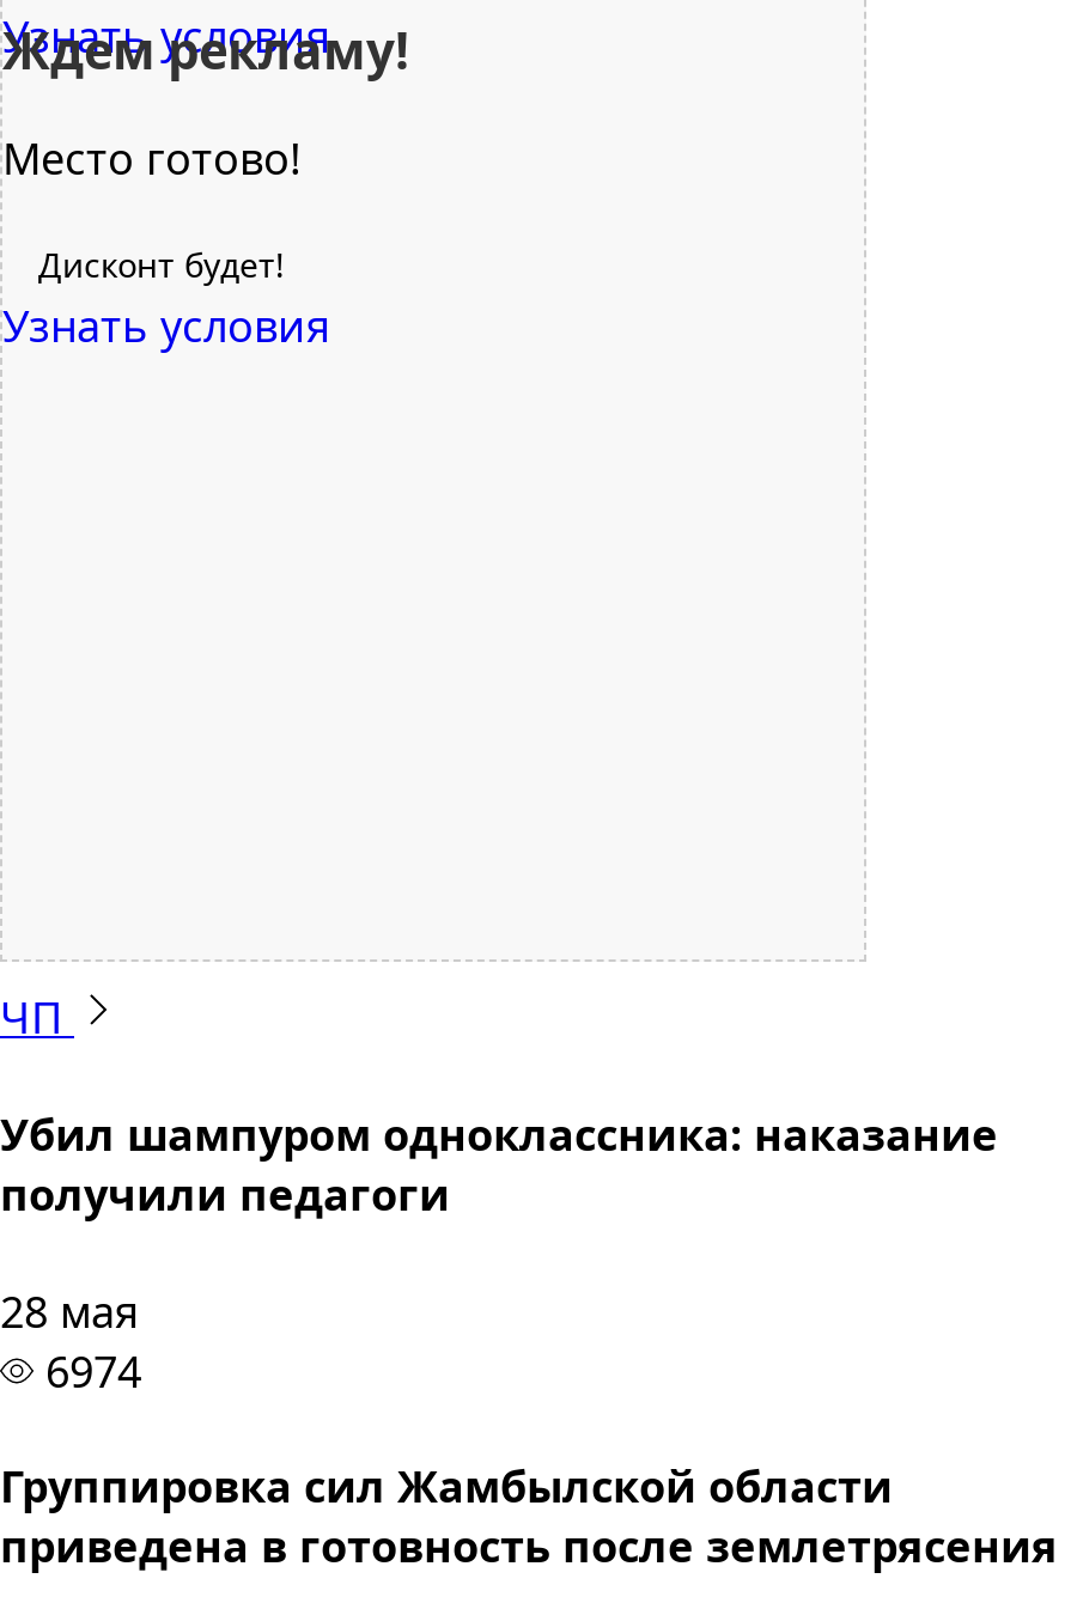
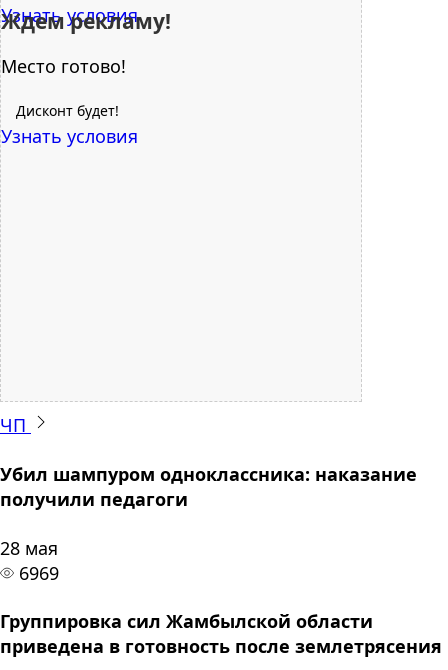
[34,1341,141,1398] 6974 -> [14,560,59,584] 6969

